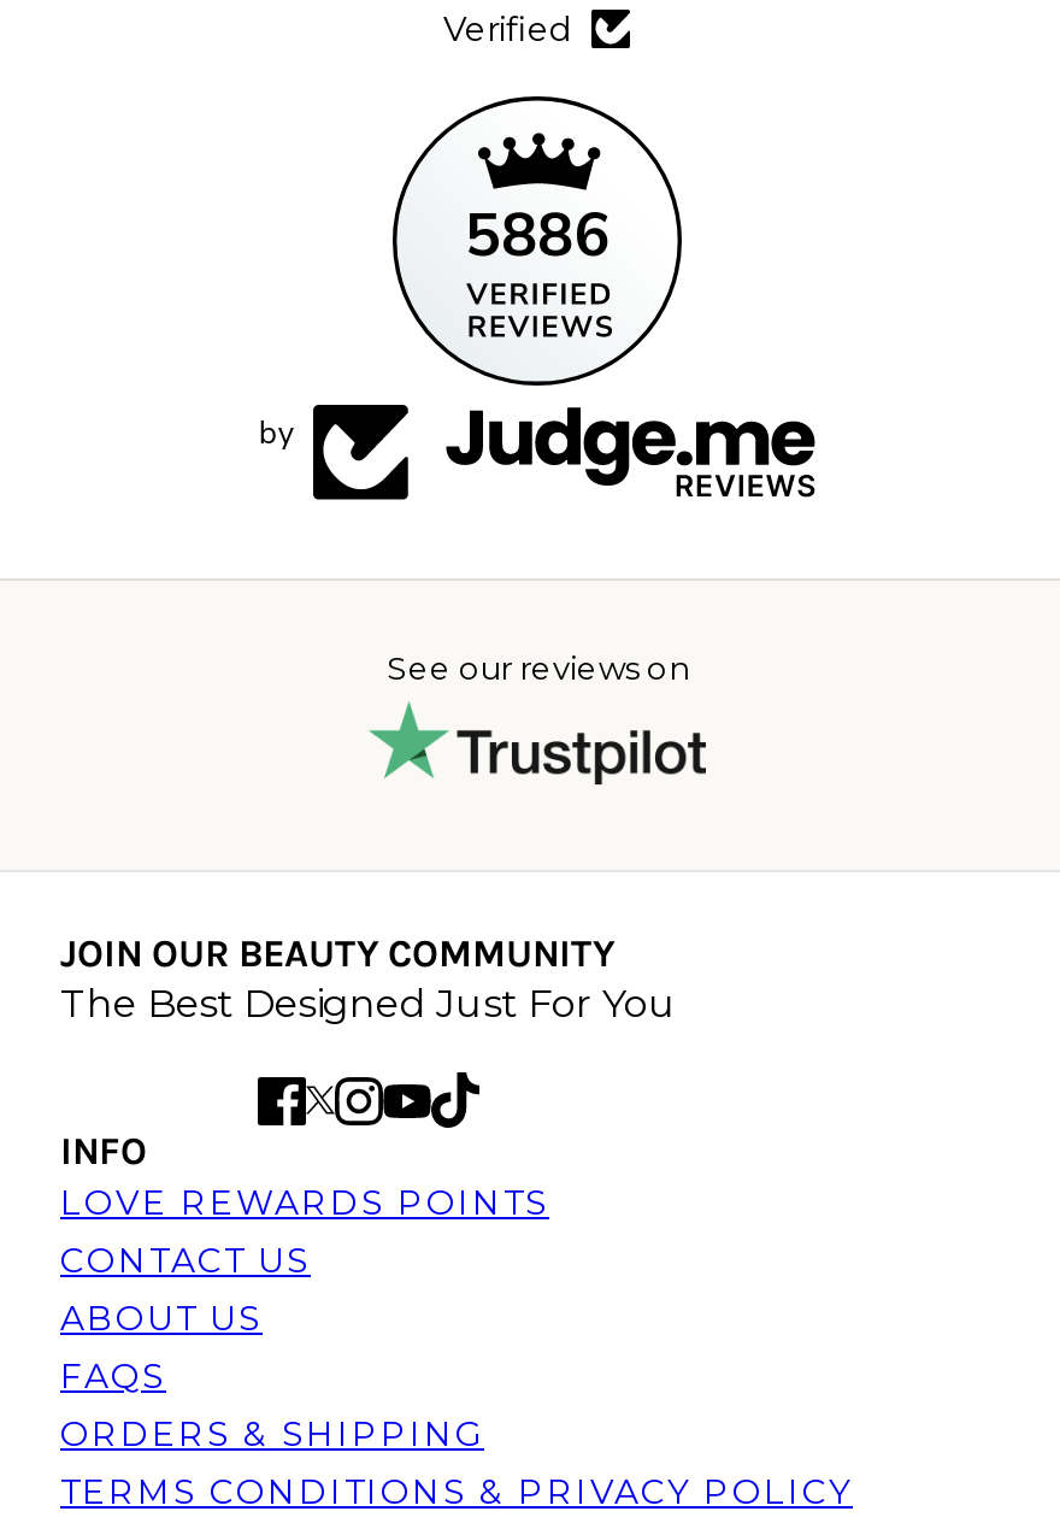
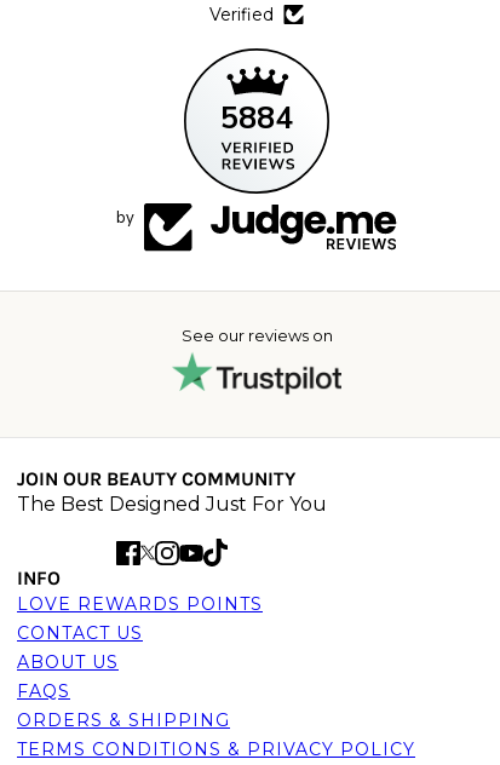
[465,196,609,278] 5886 -> [220,98,293,139] 5884

